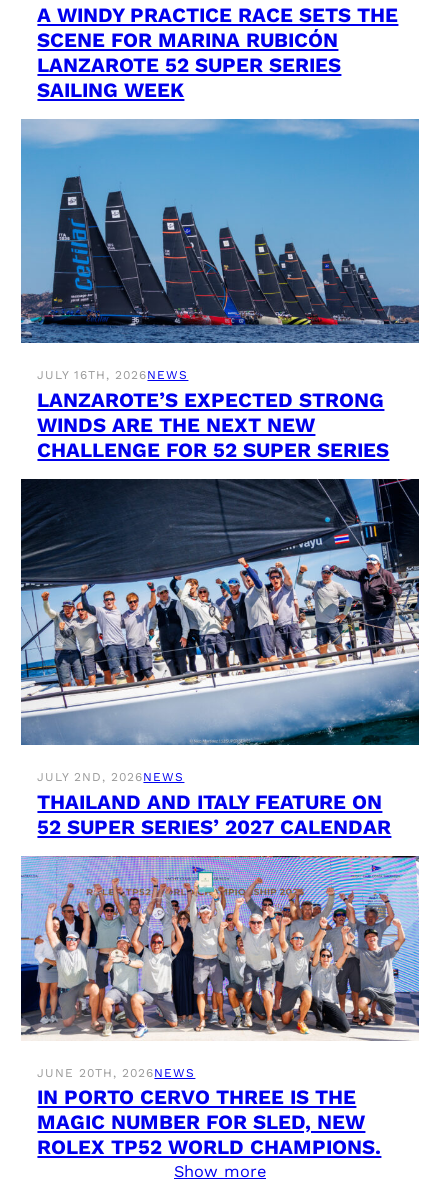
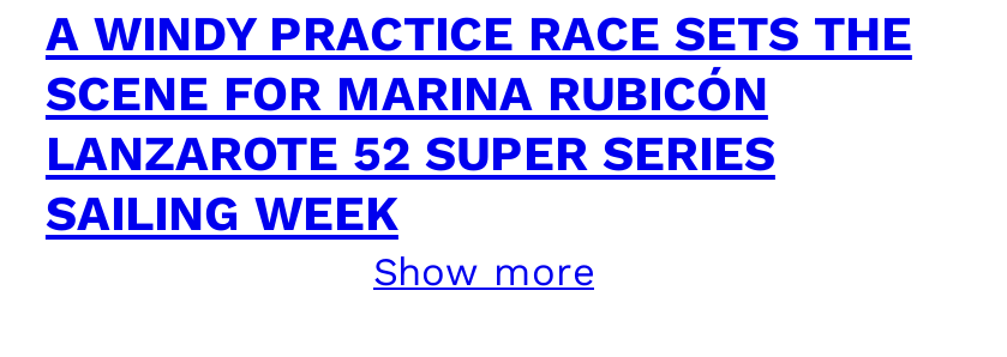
[20,118,420,462] [image] | JULY 16TH, 2026 NEWS | LANZAROTE’S EXPECTED STRONG | WINDS ARE THE NEXT NEW | CHALLENGE FOR 52 SUPER SERIES -> none
[20,478,420,839] [image] | JULY 2ND, 2026 NEWS | THAILAND AND ITALY FEATURE ON | 52 SUPER SERIES’ 2027 CALENDAR -> none
[20,855,420,1159] [image] | JUNE 20TH, 2026 NEWS | IN PORTO CERVO THREE IS THE | MAGIC NUMBER FOR SLED, NEW | ROLEX TP52 WORLD CHAMPIONS. -> none

